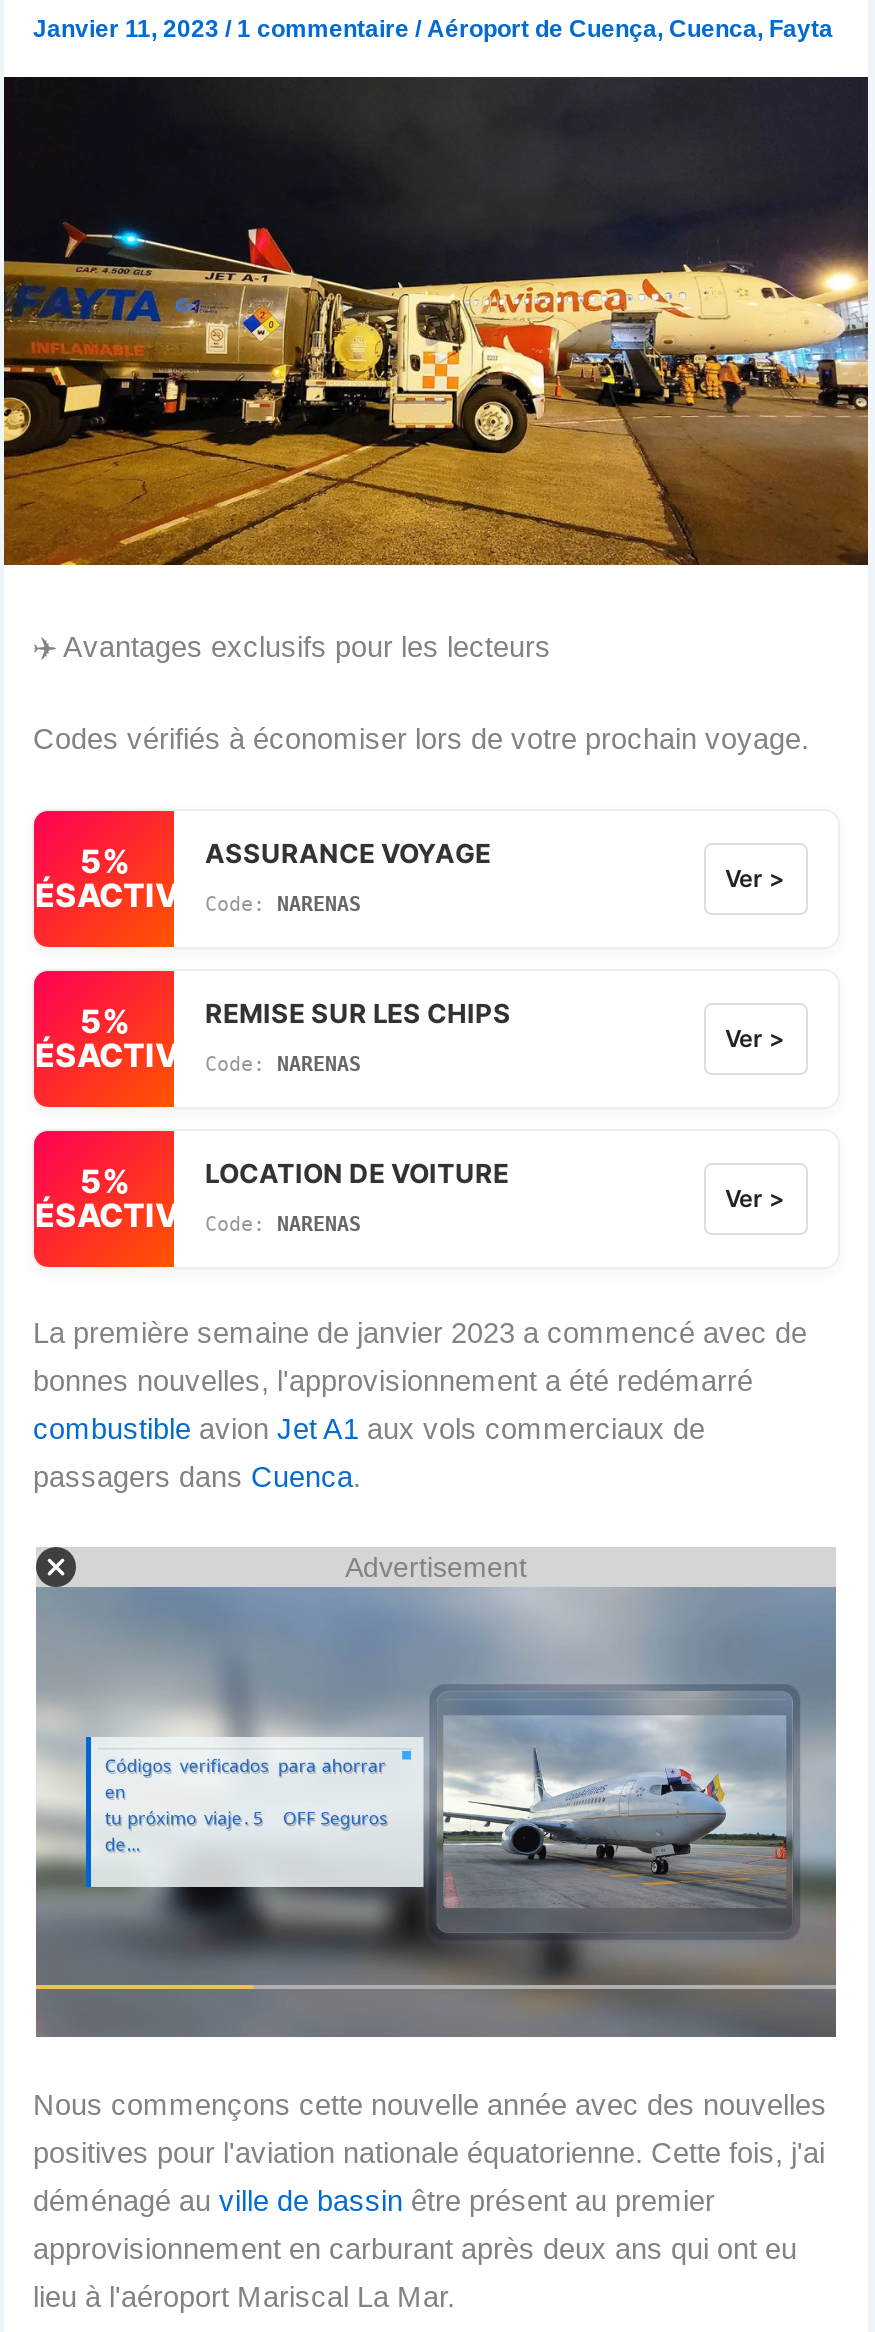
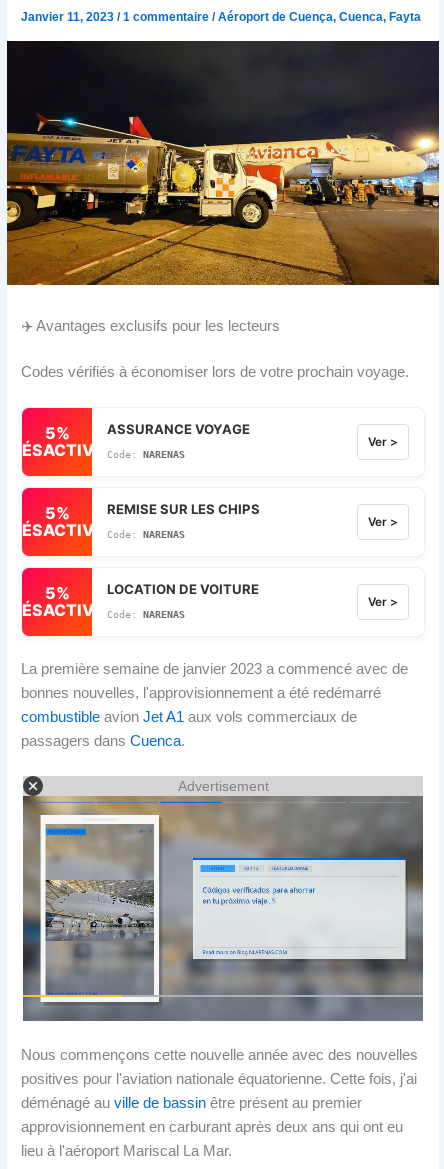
[36,1587,836,2035] [image] -> [22,796,423,1019] [image]

